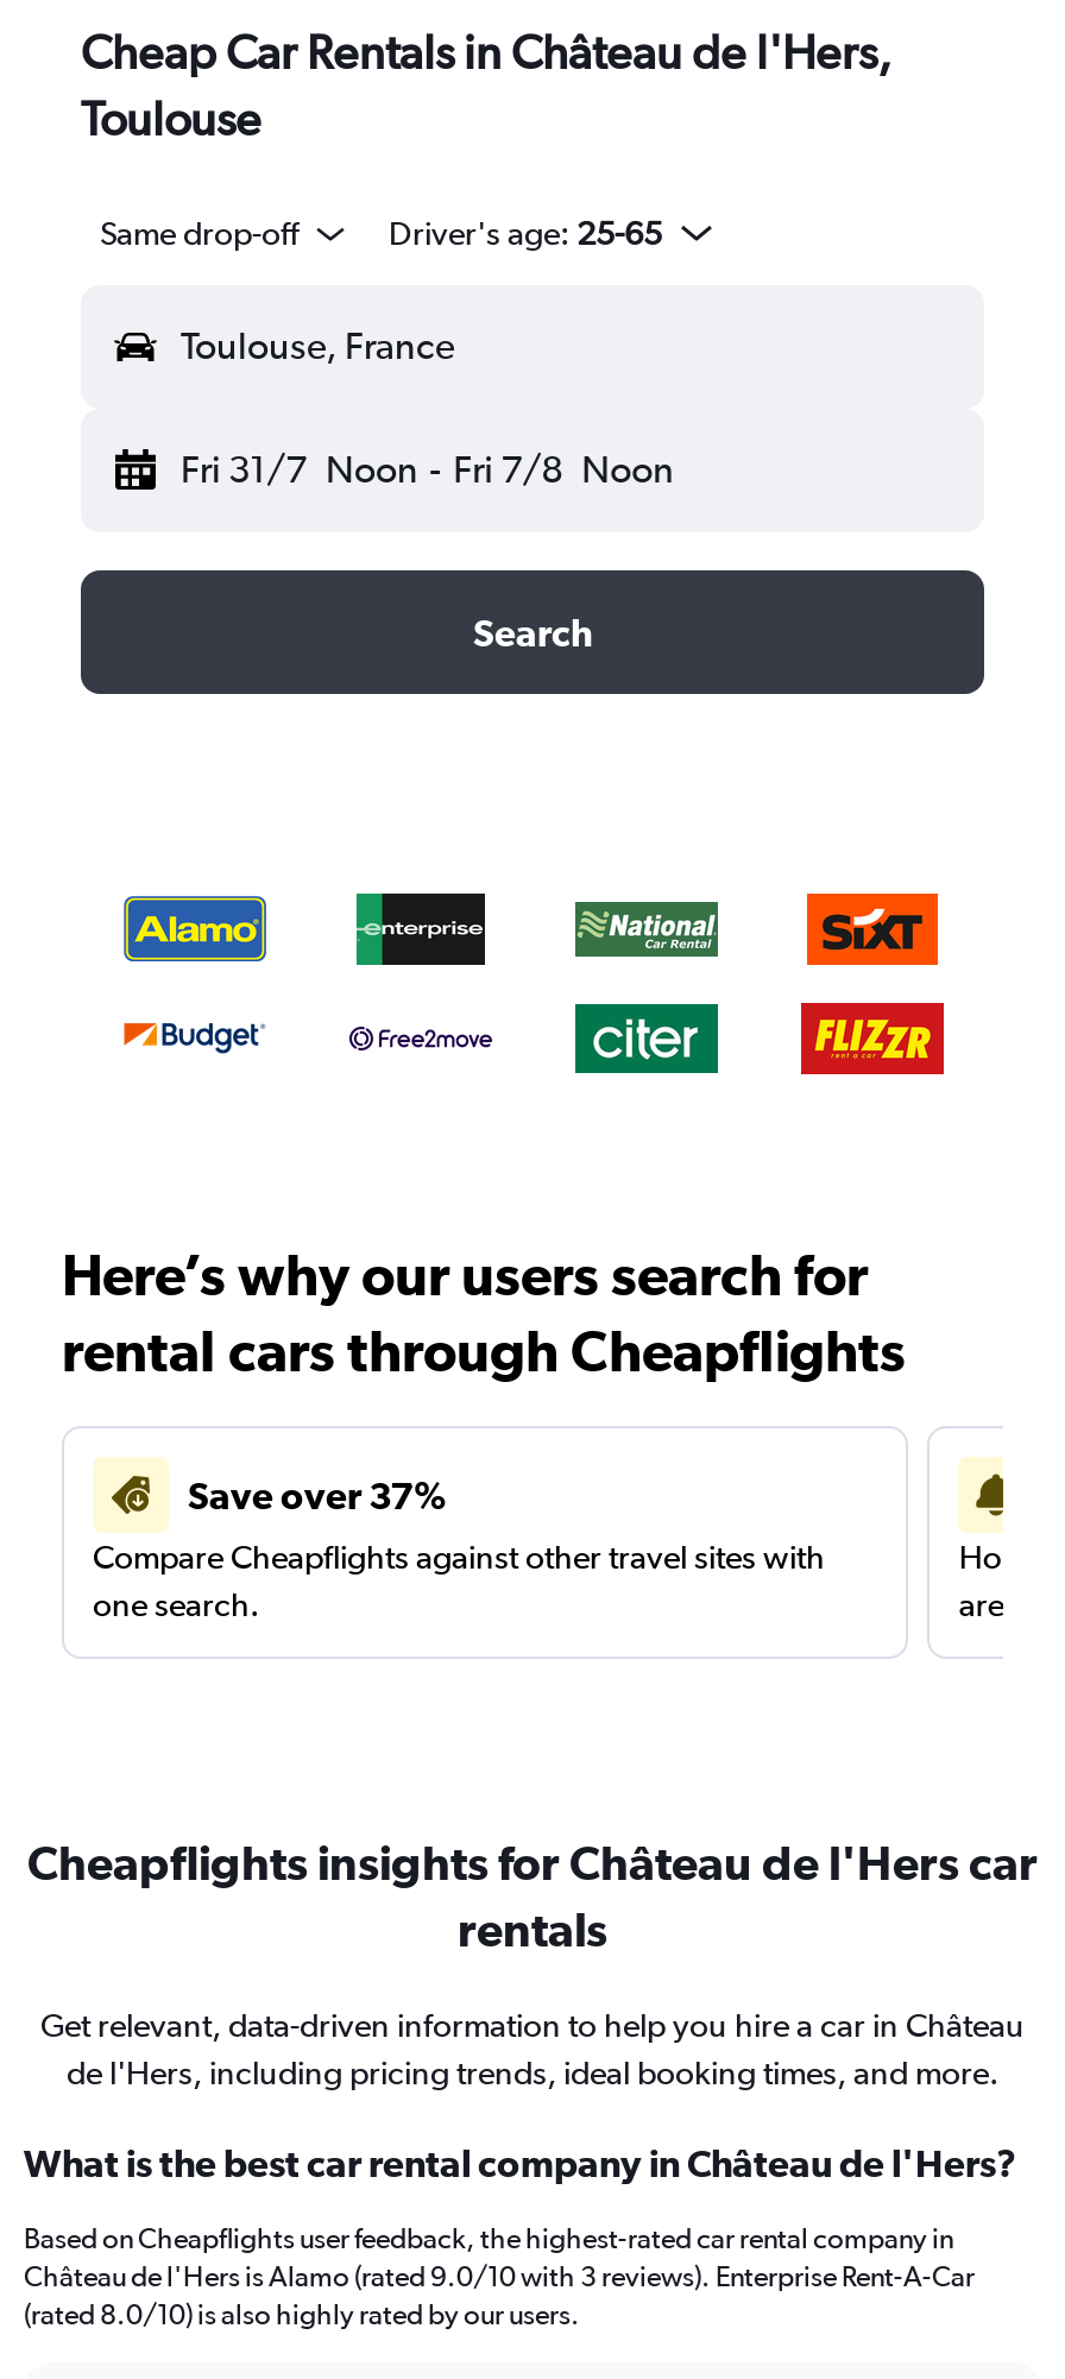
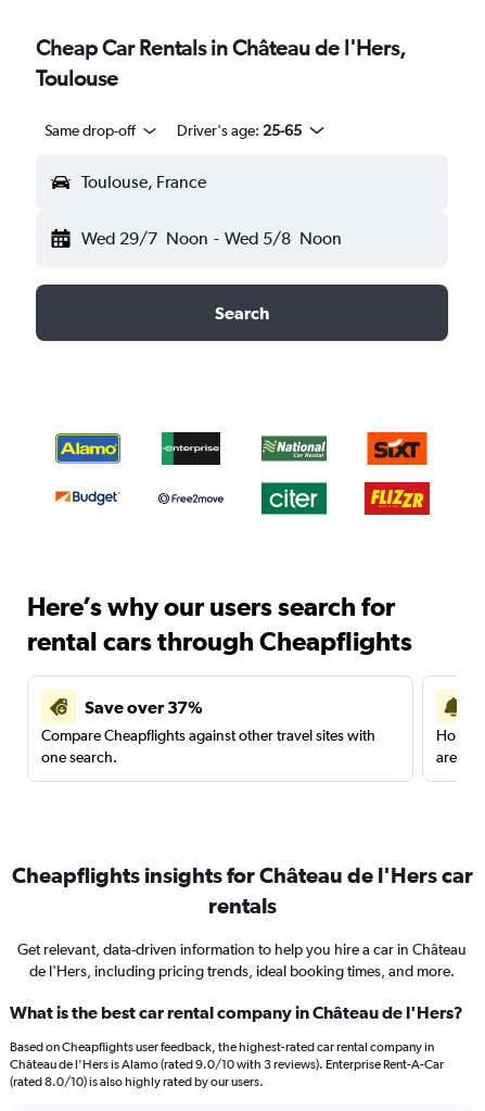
[181,447,674,492] Fri 31/7 Noon - Fri 7/8 Noon -> [81,228,341,249] Wed 29/7 Noon - Wed 5/8 Noon

